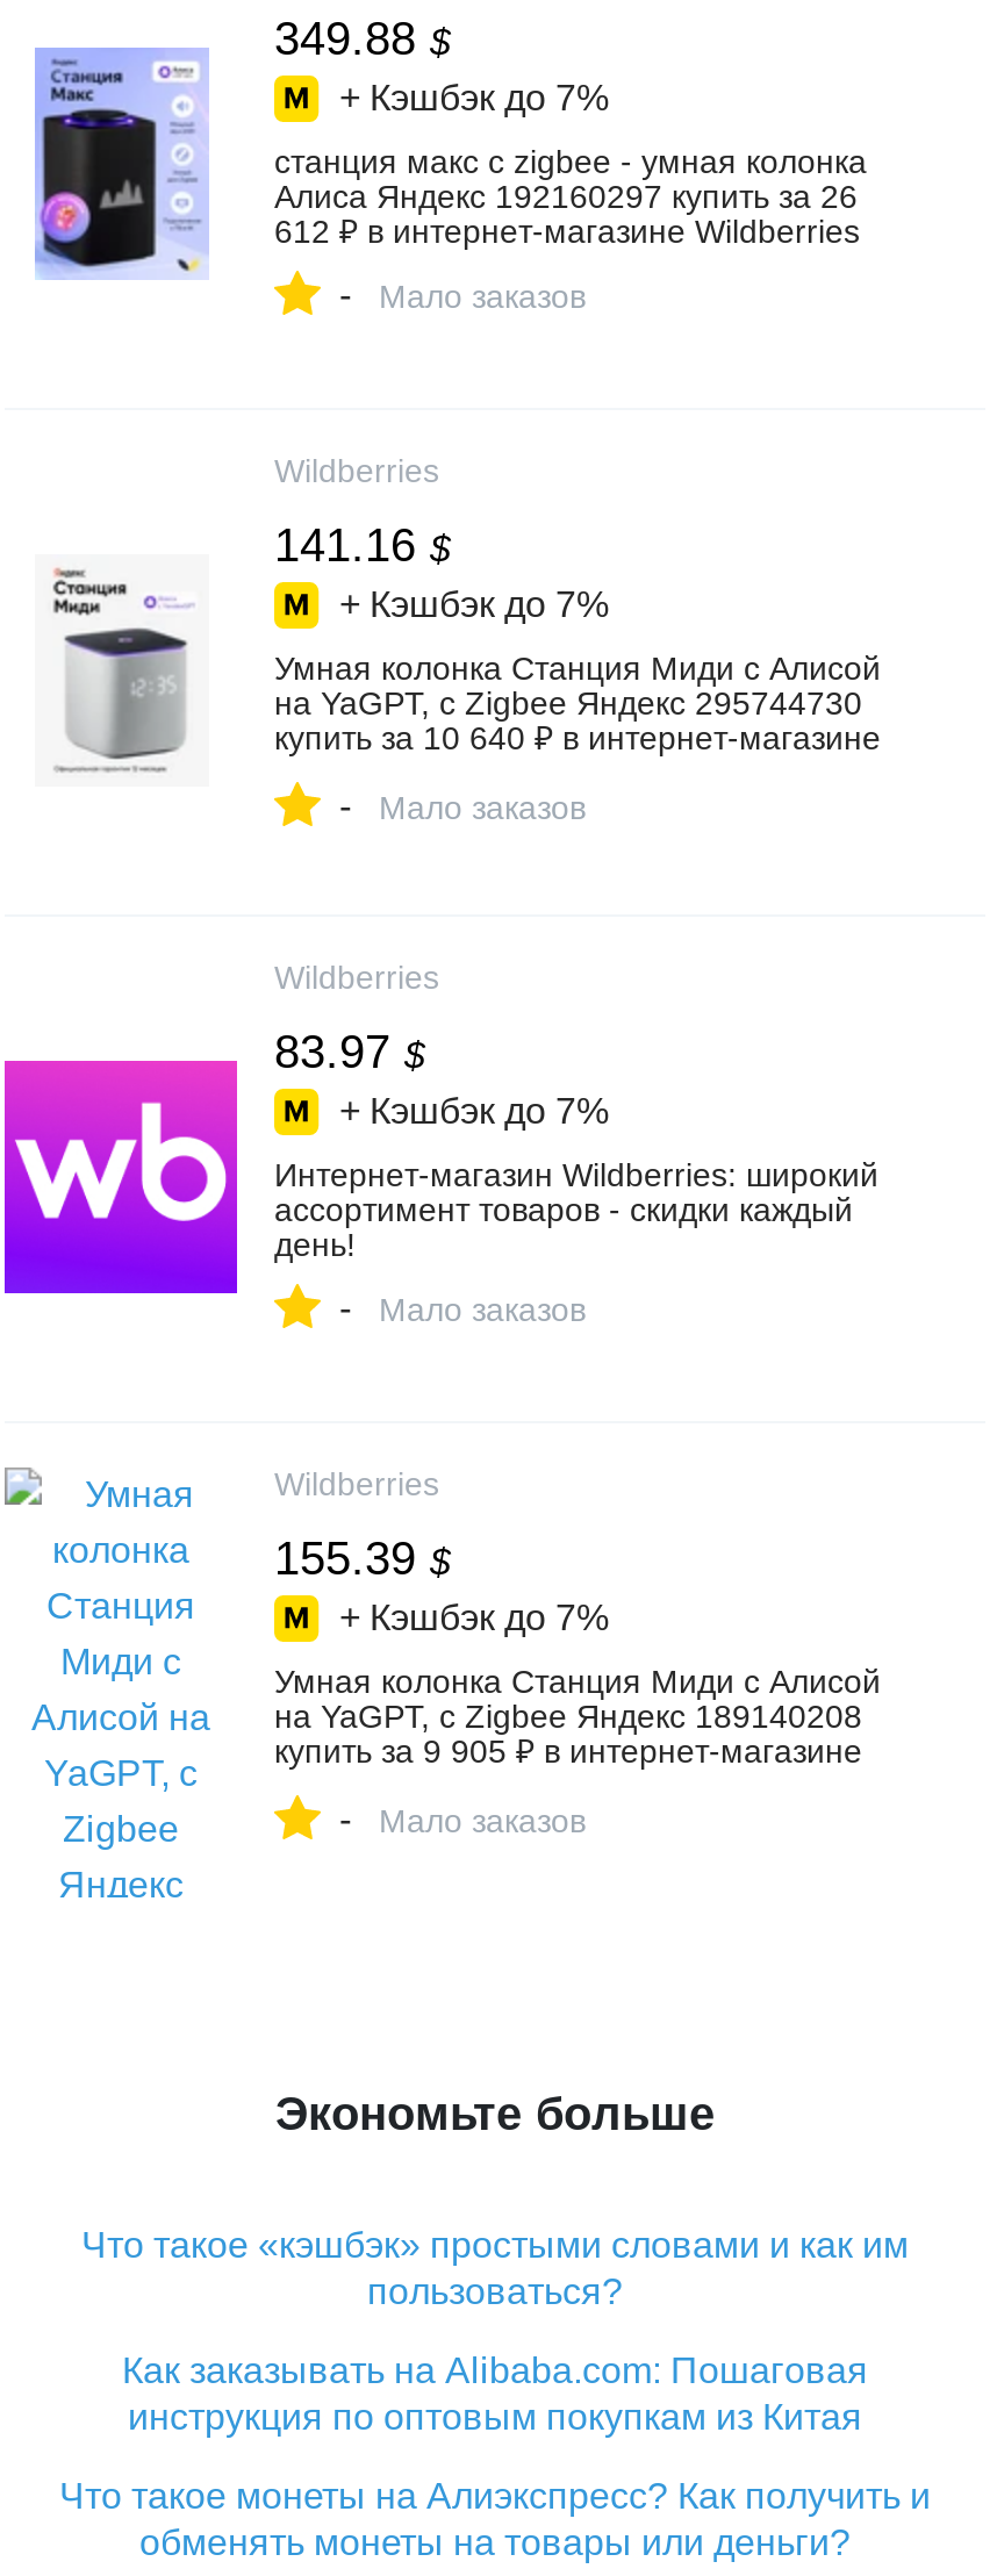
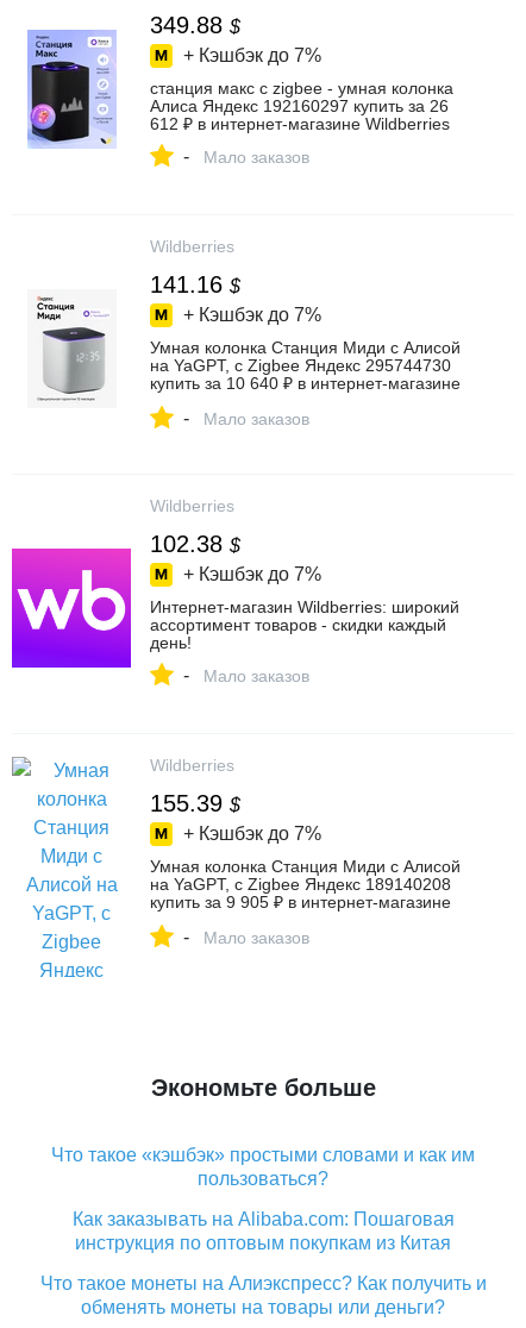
[274,1026,425,1077] 83.97 $ -> [150,531,240,557] 102.38 $

